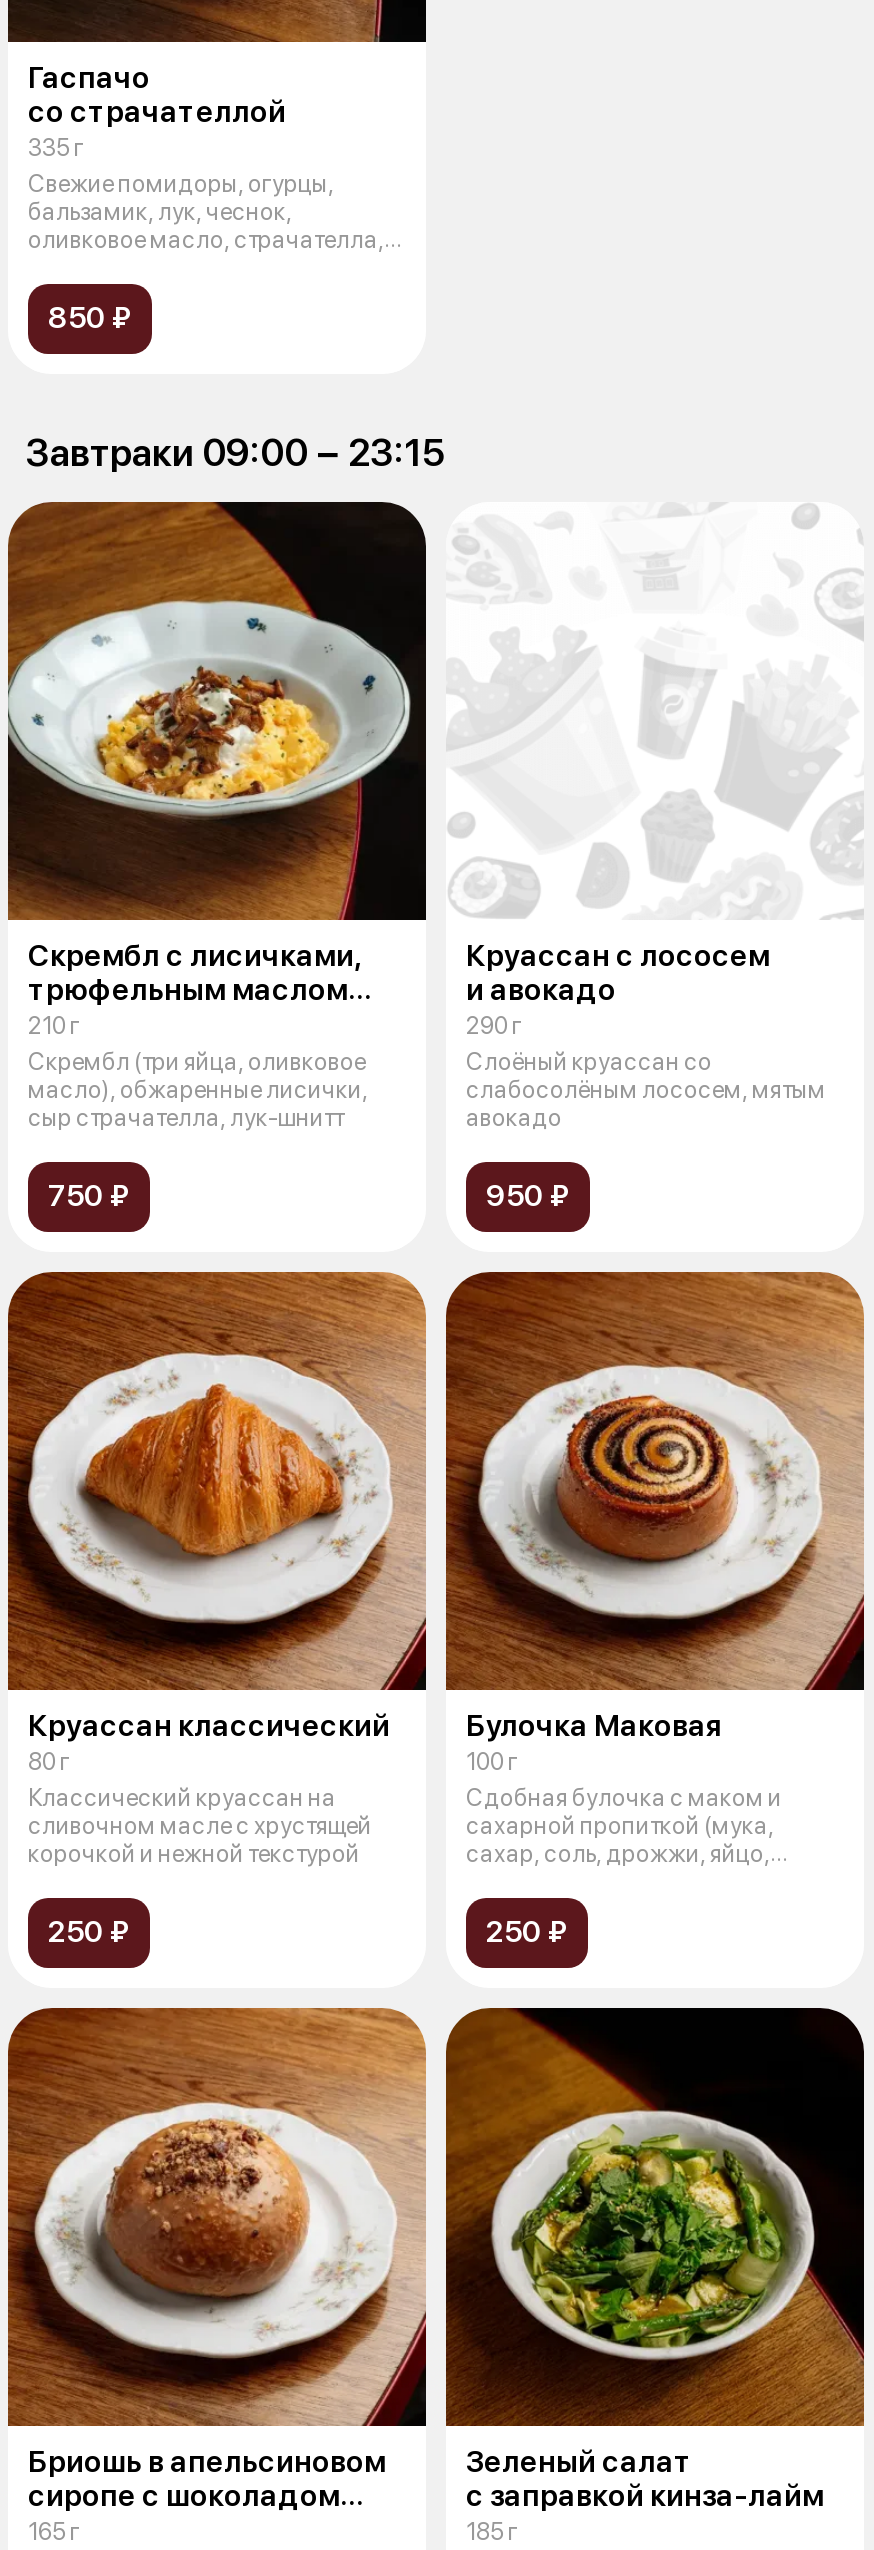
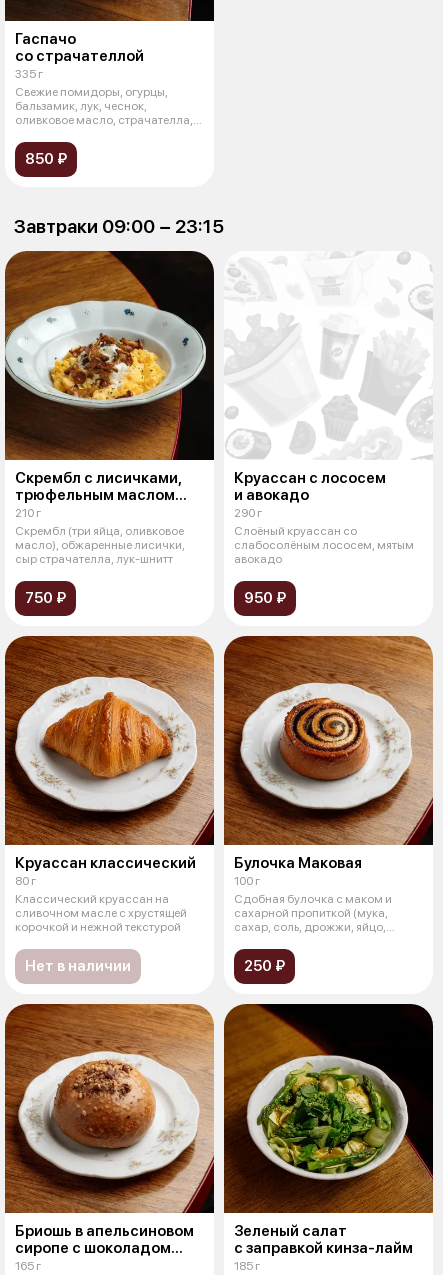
[48,1913,130,1949] 250 ₽ -> [25,957,131,975] Нет в наличии

